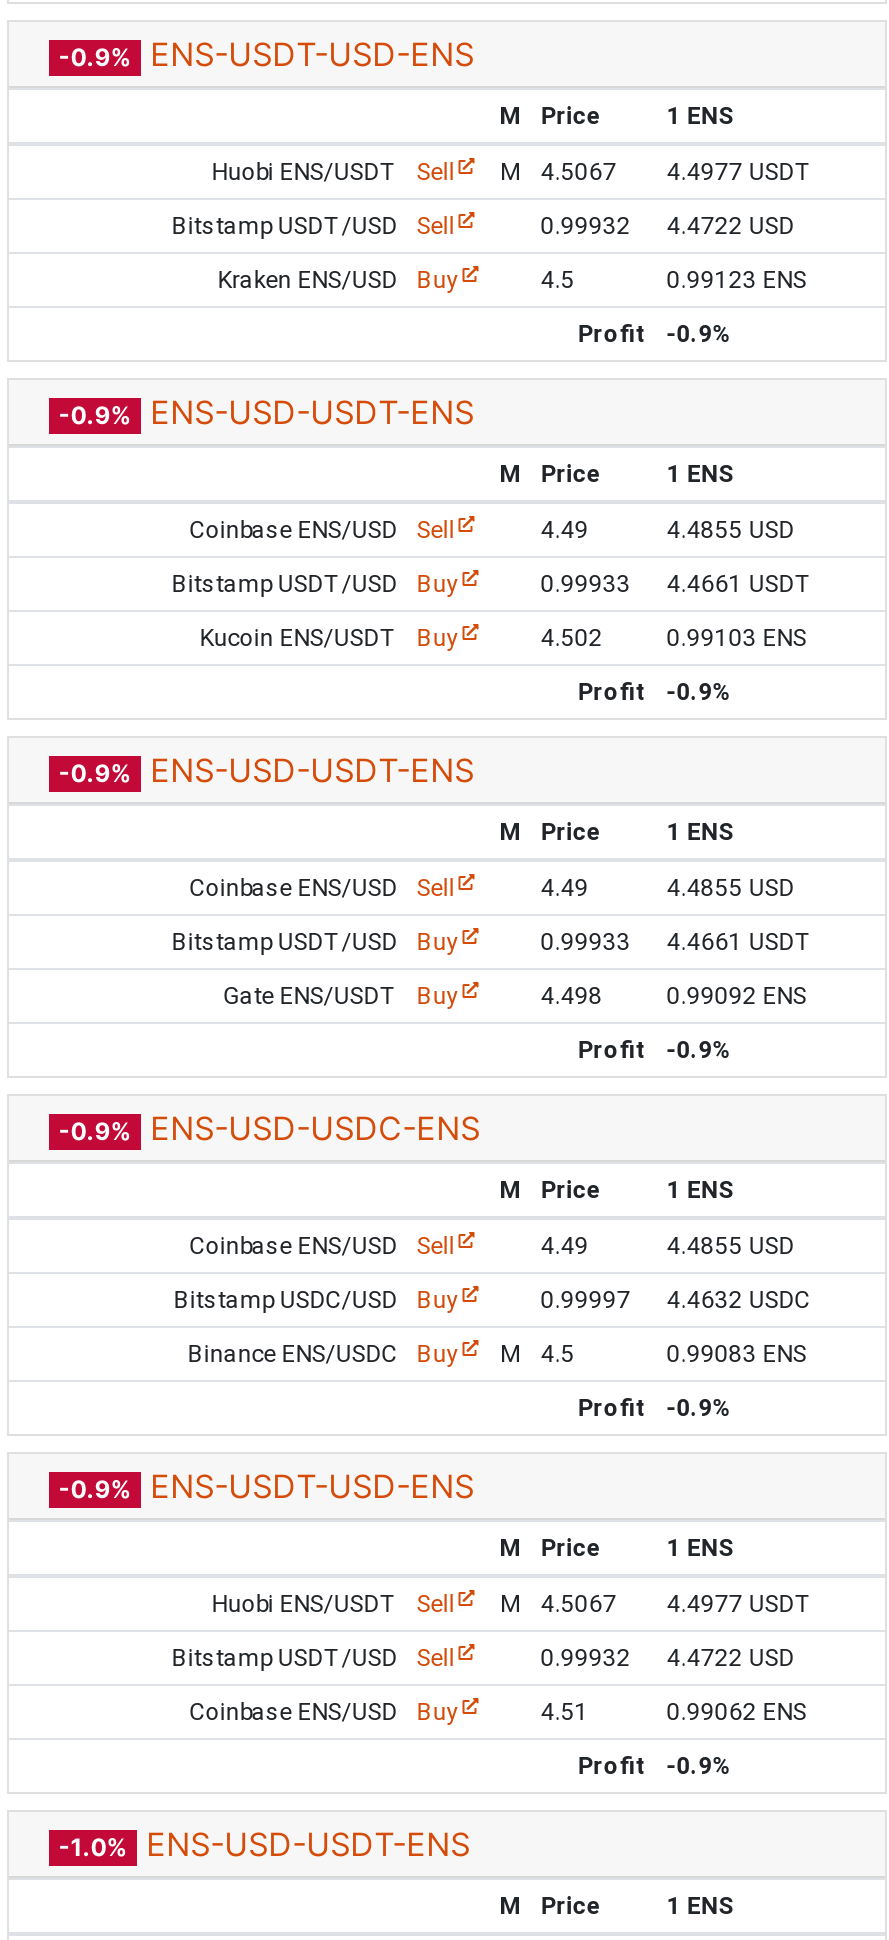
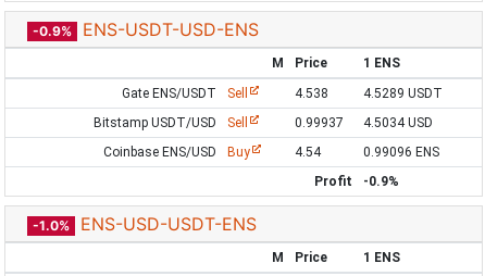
[211,158,397,186] Huobi ENS/USDT -> [122,86,217,101] Gate ENS/USDT
[500,158,813,186] M | 4.5067 | 4.4977 USDT -> [294,86,442,101] 4.538 | 4.5289 USDT
[59,212,813,1672] 0.99932 | 4.4722 USD | Kraken ENS/USD | Buy | 4.5 | 0.99123 ENS | Profit | -0.9% | -0.9% | ENS-USD-USDT-ENS | M | Price | 1 ENS | Coinbase ENS/USD | Sell | 4.49 | 4.4855 USD | Bitstamp USDT/USD | Buy | 0.99933 | 4.4661 USDT | Kucoin ENS/USDT | Buy | 4.502 | 0.99103 ENS | Profit | -0.9% | -0.9% | ENS-USD-USDT-ENS | M | Price | 1 ENS | Coinbase ENS/USD | Sell | 4.49 | 4.4855 USD | Bitstamp USDT/USD | Buy | 0.99933 | 4.4661 USDT | Gate ENS/USDT | Buy | 4.498 | 0.99092 ENS | Profit | -0.9% | -0.9% | ENS-USD-USDC-ENS | M | Price | 1 ENS | Coinbase ENS/USD | Sell | 4.49 | 4.4855 USD | Bitstamp USDC/USD | Buy | 0.99997 | 4.4632 USDC | Binance ENS/USDC | Buy | M | 4.5 | 0.99083 ENS | Profit | -0.9% | -0.9% | ENS-USDT-USD-ENS | M | Price | 1 ENS | Huobi ENS/USDT | Sell | M | 4.5067 | 4.4977 USDT | Bitstamp USDT/USD | Sell | 0.99932 | 4.4722 USD -> [294,115,433,130] 0.99937 | 4.5034 USD
[541,1698,589,1726] 4.51 -> [294,145,321,160] 4.54
[667,1698,807,1726] 0.99062 ENS -> [363,145,439,160] 0.99096 ENS

